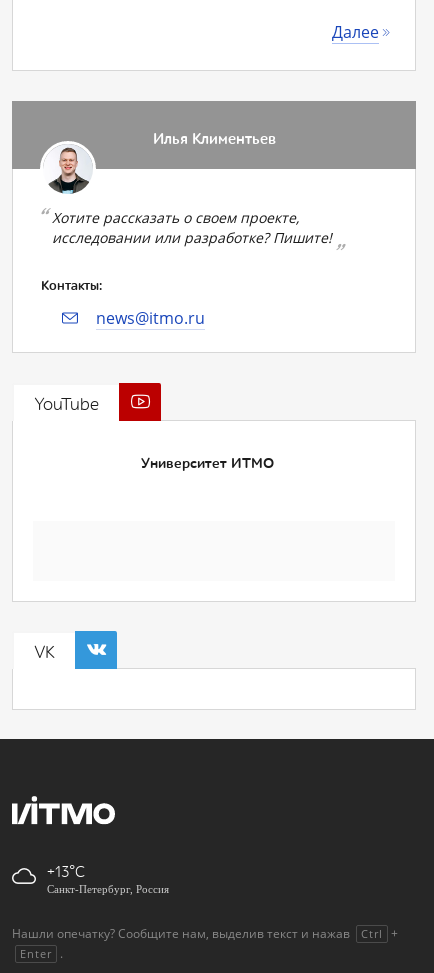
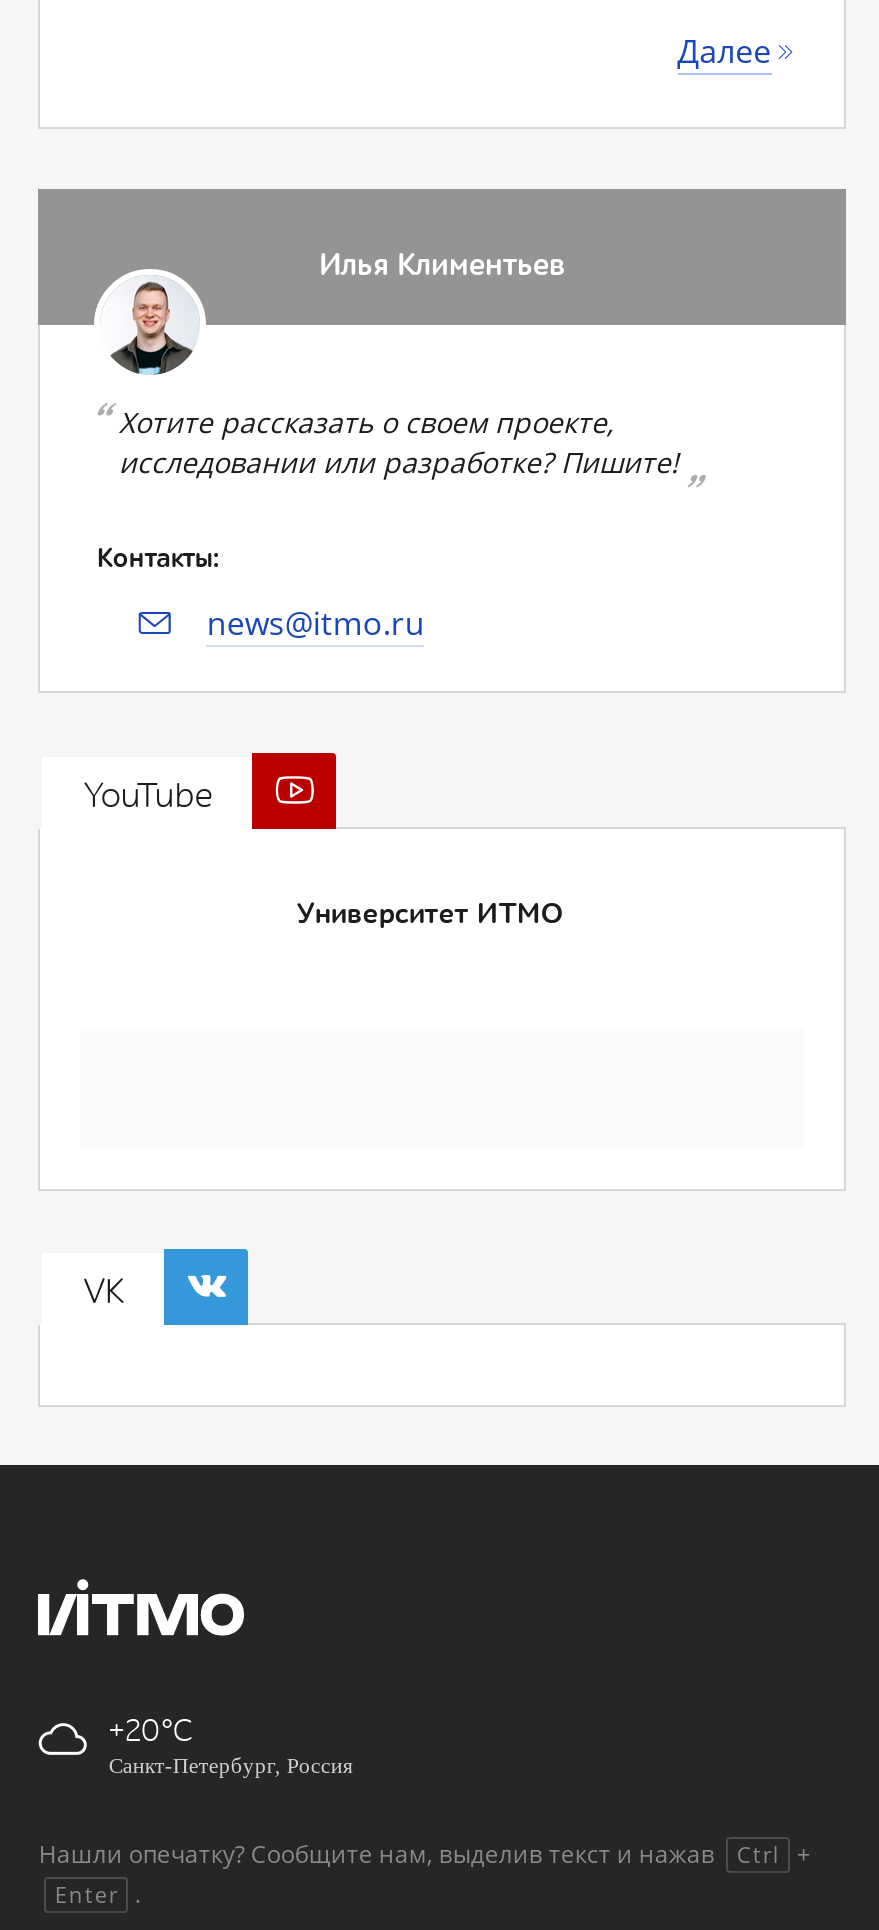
[47,863,69,882] +13 -> [109,1713,161,1751] +20

